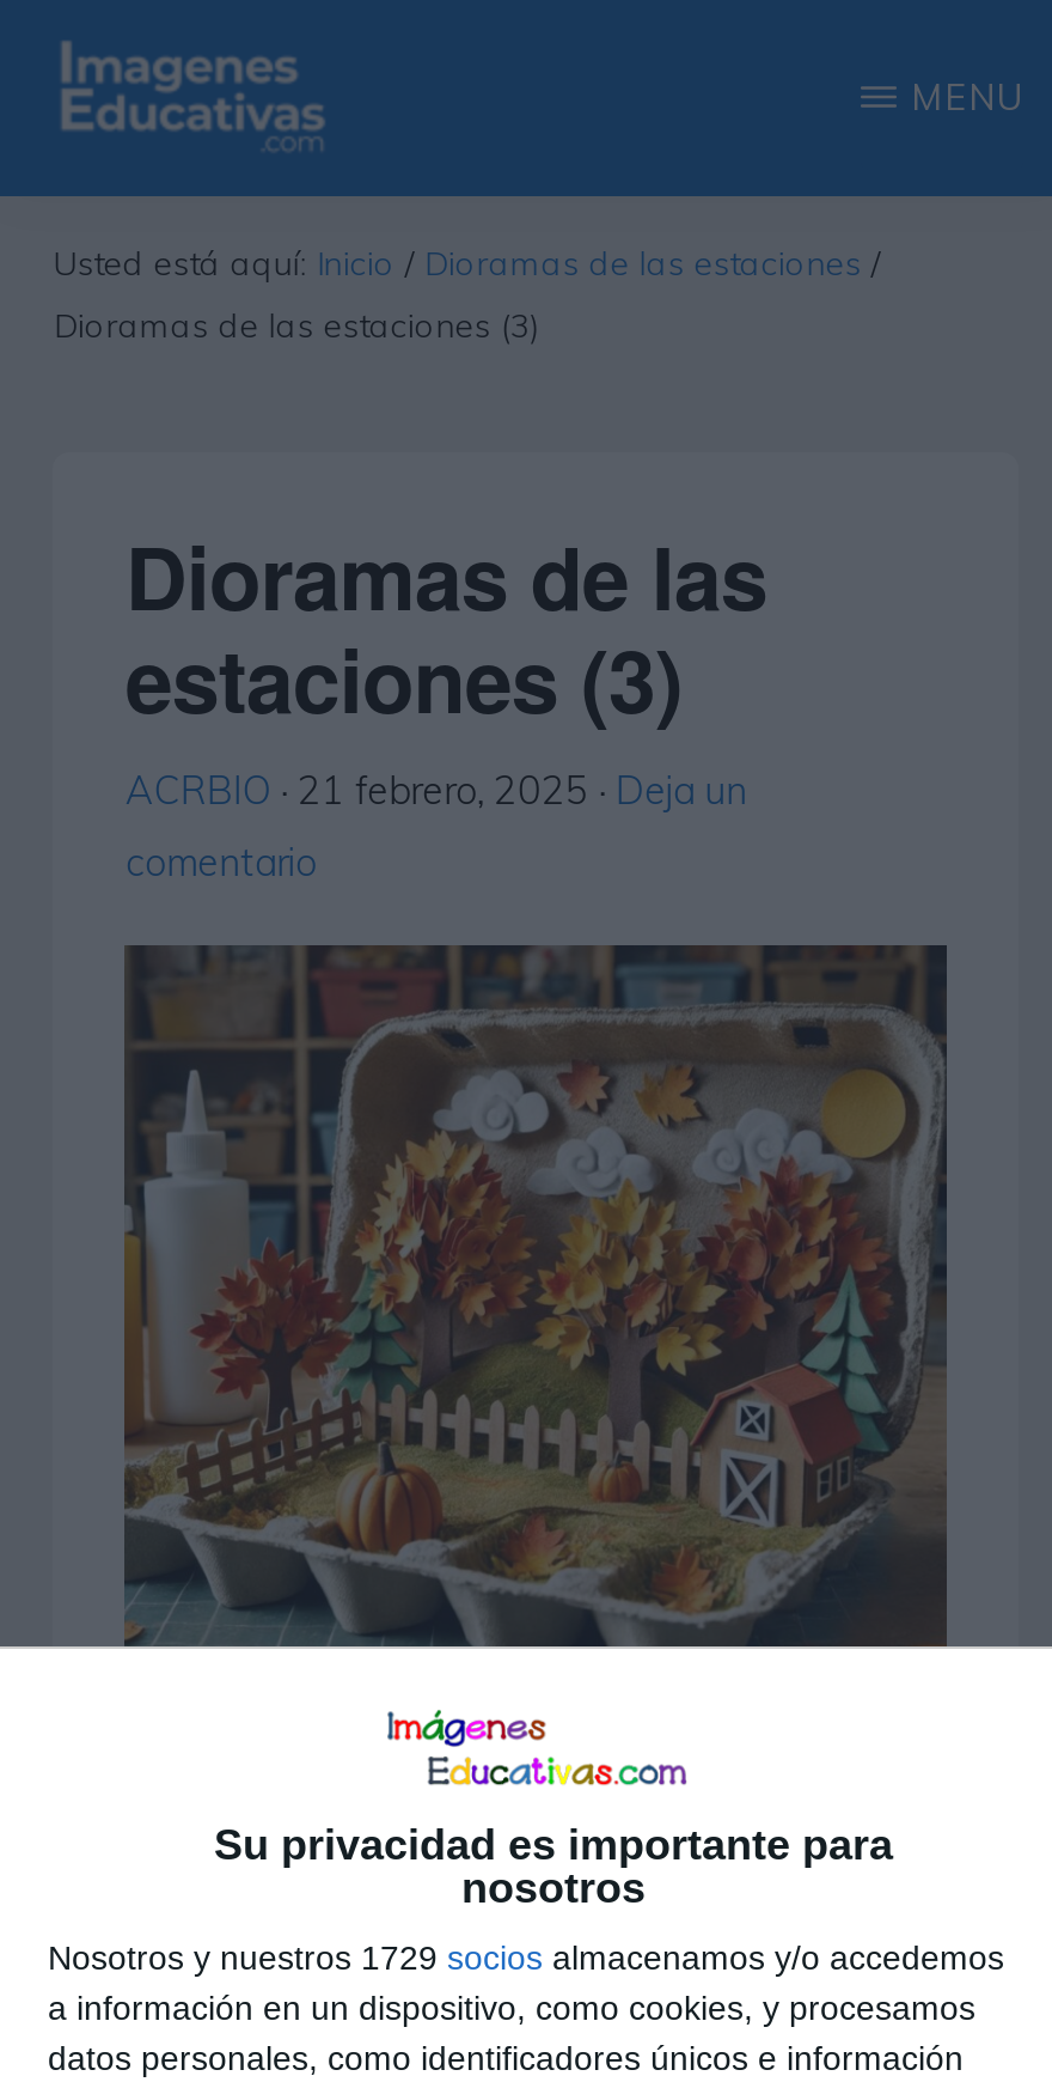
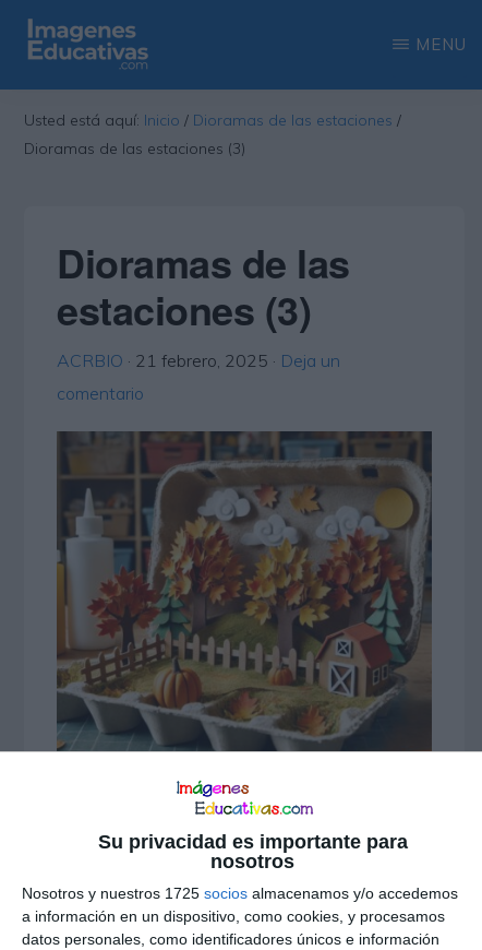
[48,1939,1004,1977] Nosotros y nuestros 1729 socios almacenamos y/o accedemos -> [22,885,458,902] Nosotros y nuestros 1725 socios almacenamos y/o accedemos

